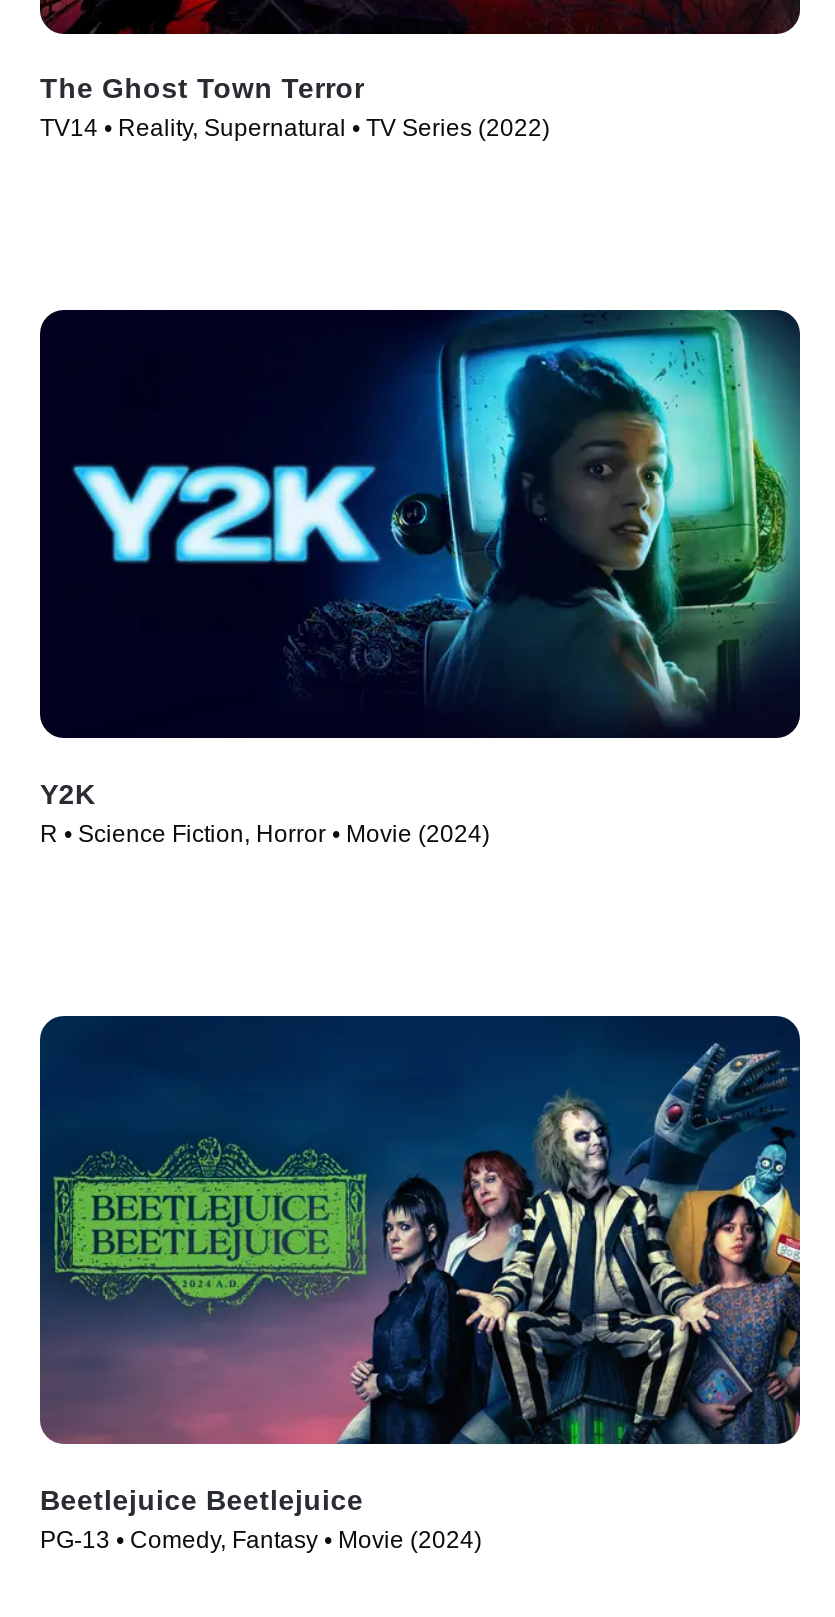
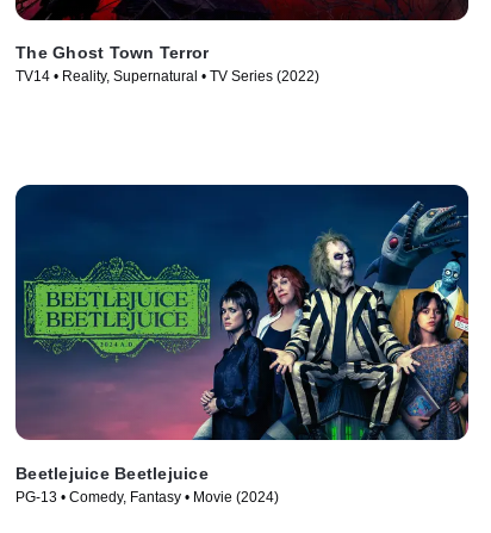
[40,308,802,848] [image] | Y2K | R • Science Fiction, Horror • Movie (2024) -> none

